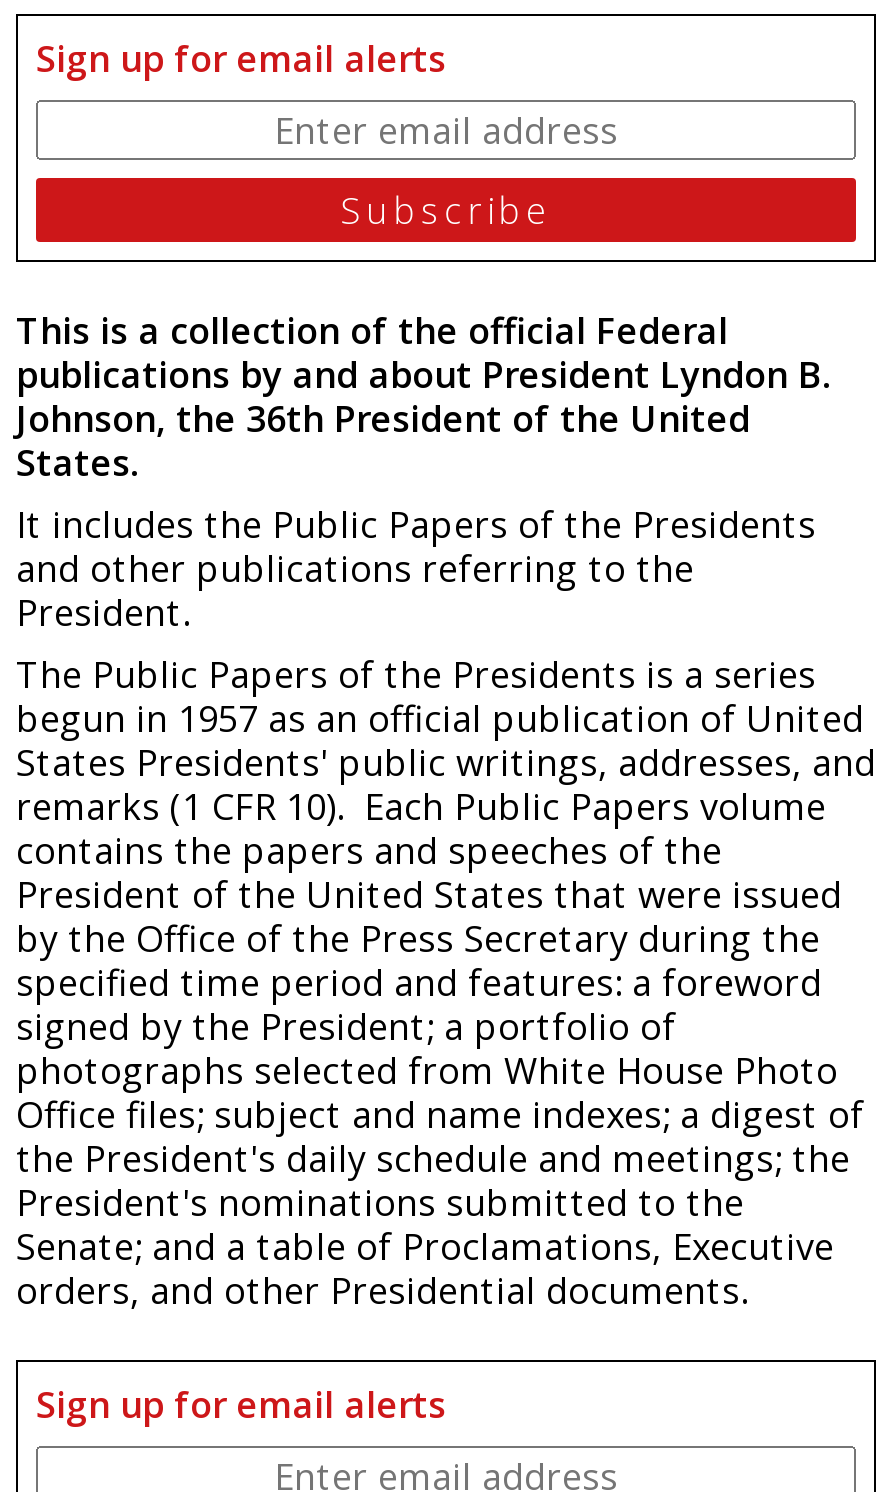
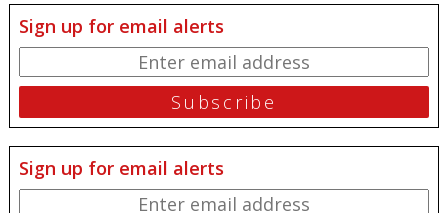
[16,305,876,1313] This is a collection of the official Federal | publications by and about President Lyndon B. | Johnson, the 36th President of the United | States. | It includes the Public Papers of the Presidents | and other publications referring to the | President. | The Public Papers of the Presidents is a series | begun in 1957 as an official publication of United | States Presidents' public writings, addresses, and | remarks (1 CFR 10). Each Public Papers volume | contains the papers and speeches of the | President of the United States that were issued | by the Office of the Press Secretary during the | specified time period and features: a foreword | signed by the President; a portfolio of | photographs selected from White House Photo | Office files; subject and name indexes; a digest of | the President's daily schedule and meetings; the | President's nominations submitted to the | Senate; and a table of Proclamations, Executive | orders, and other Presidential documents. -> none

